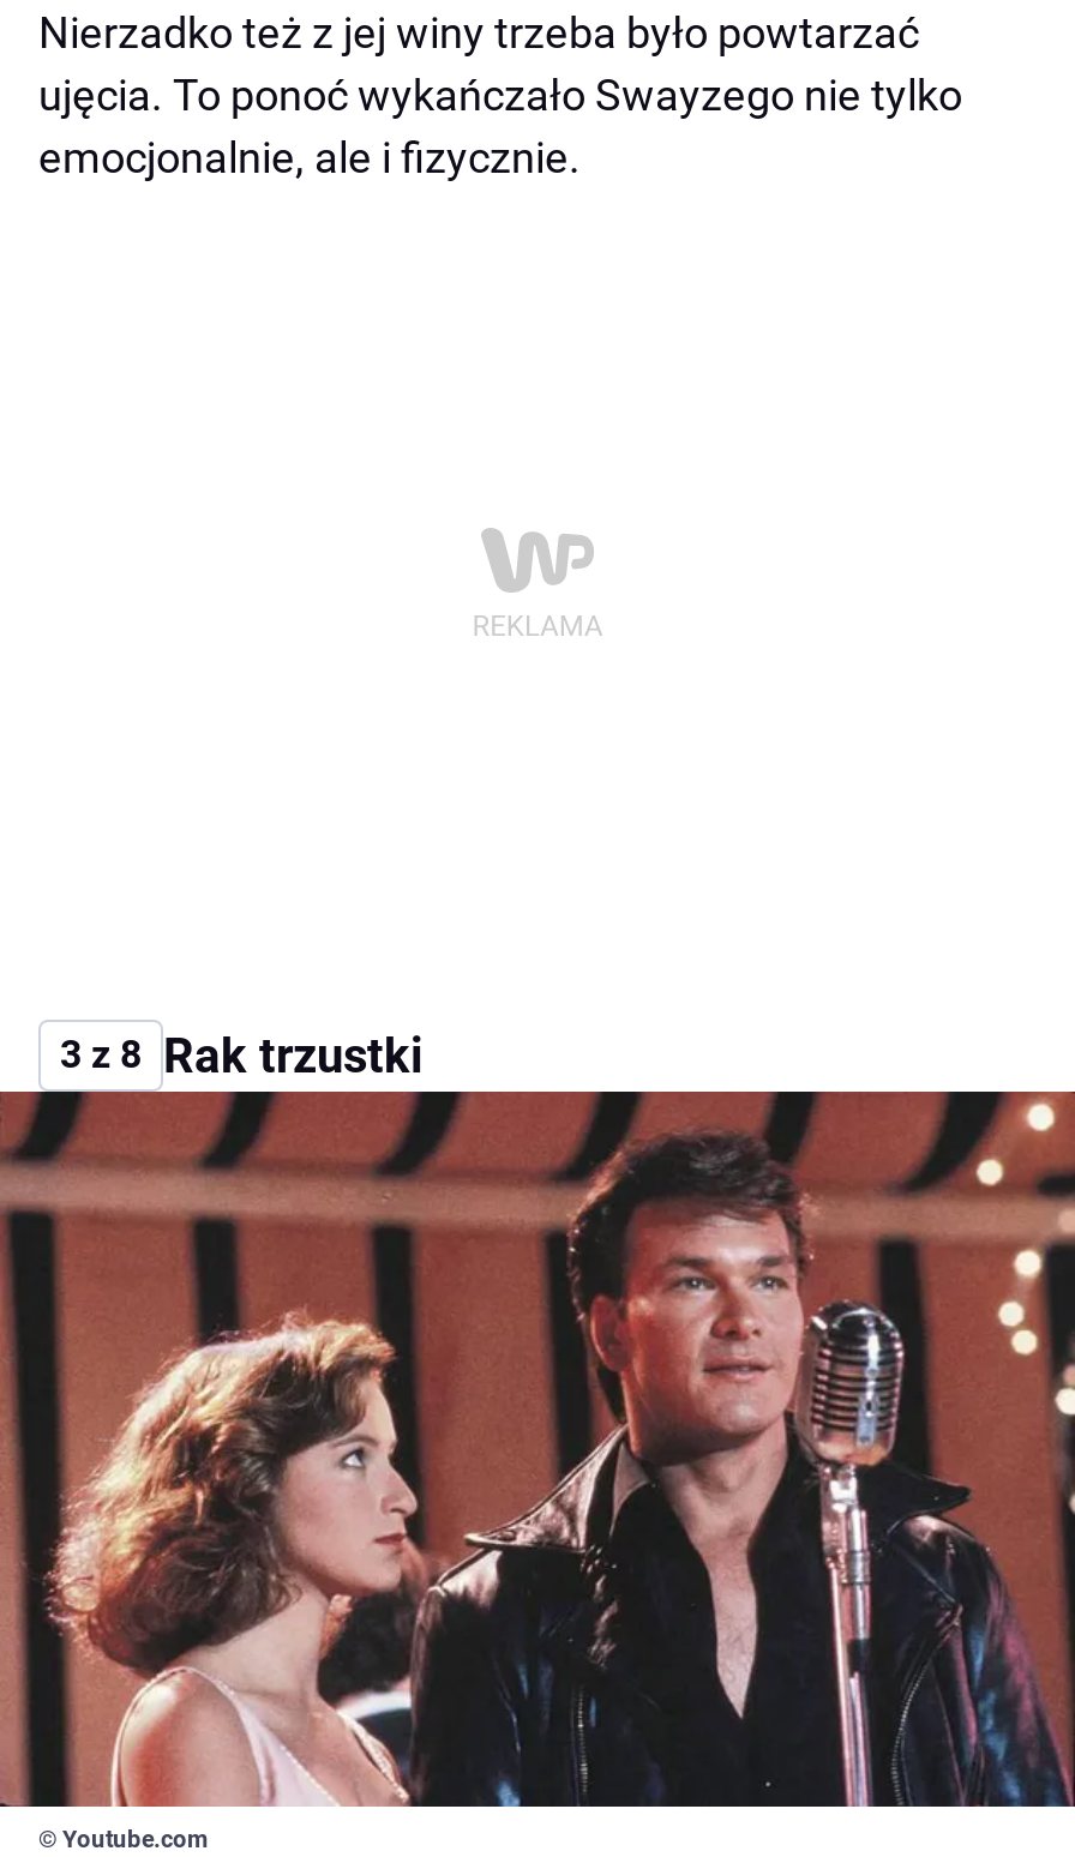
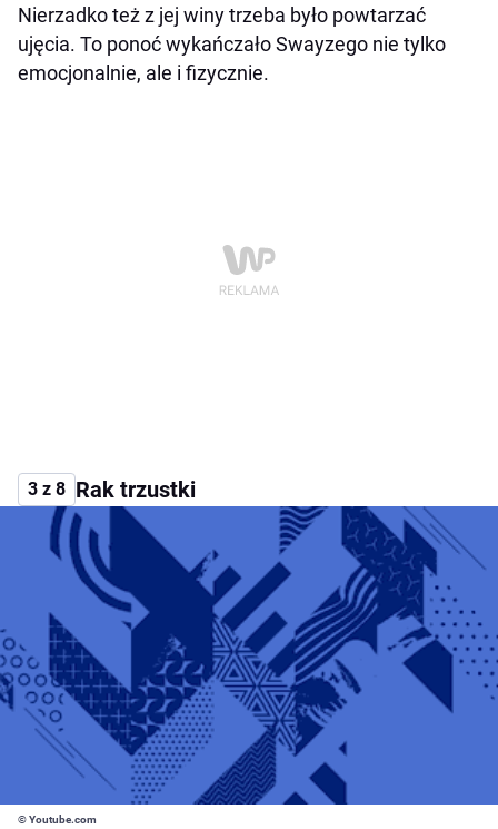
[7,1089,1068,1809] [image] -> [3,505,495,806] [image]

